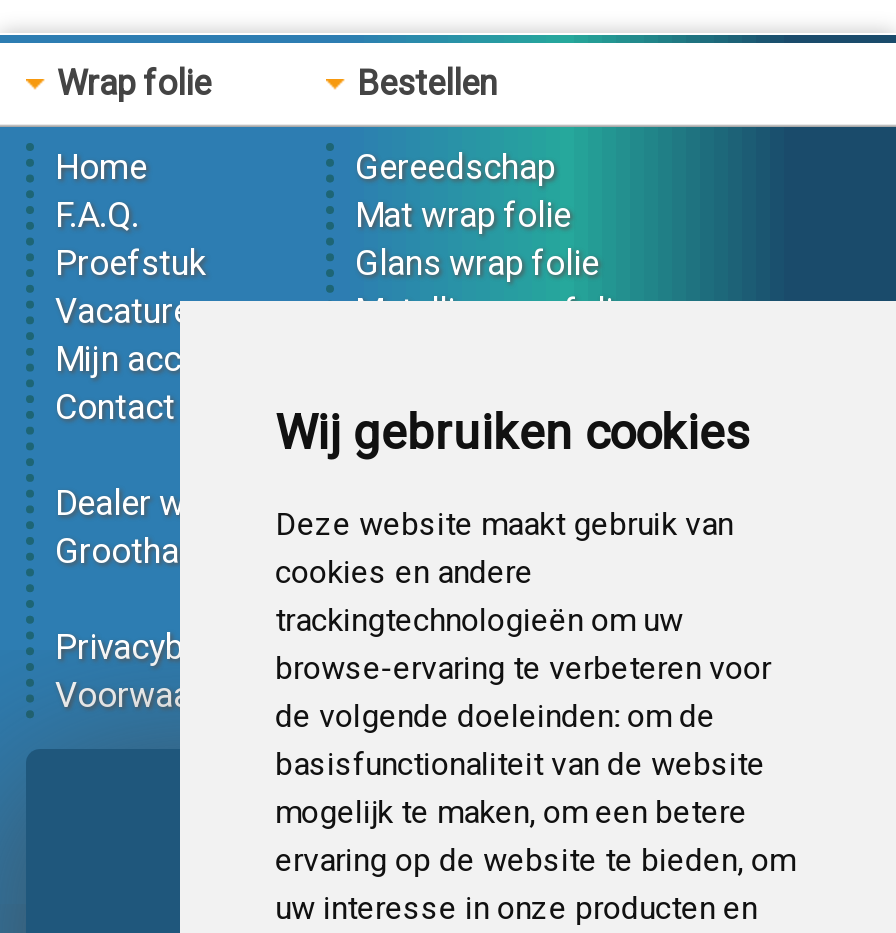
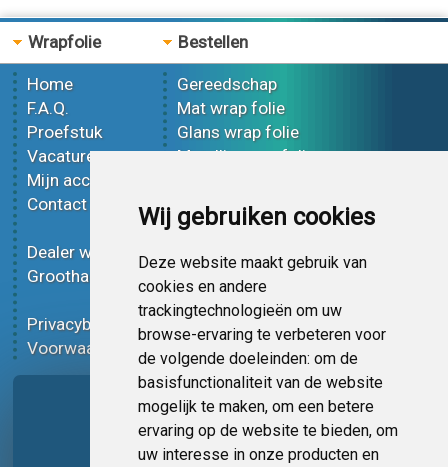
[49,63,211,103] Wrap folie -> [24,32,101,52] Wrapfolie

